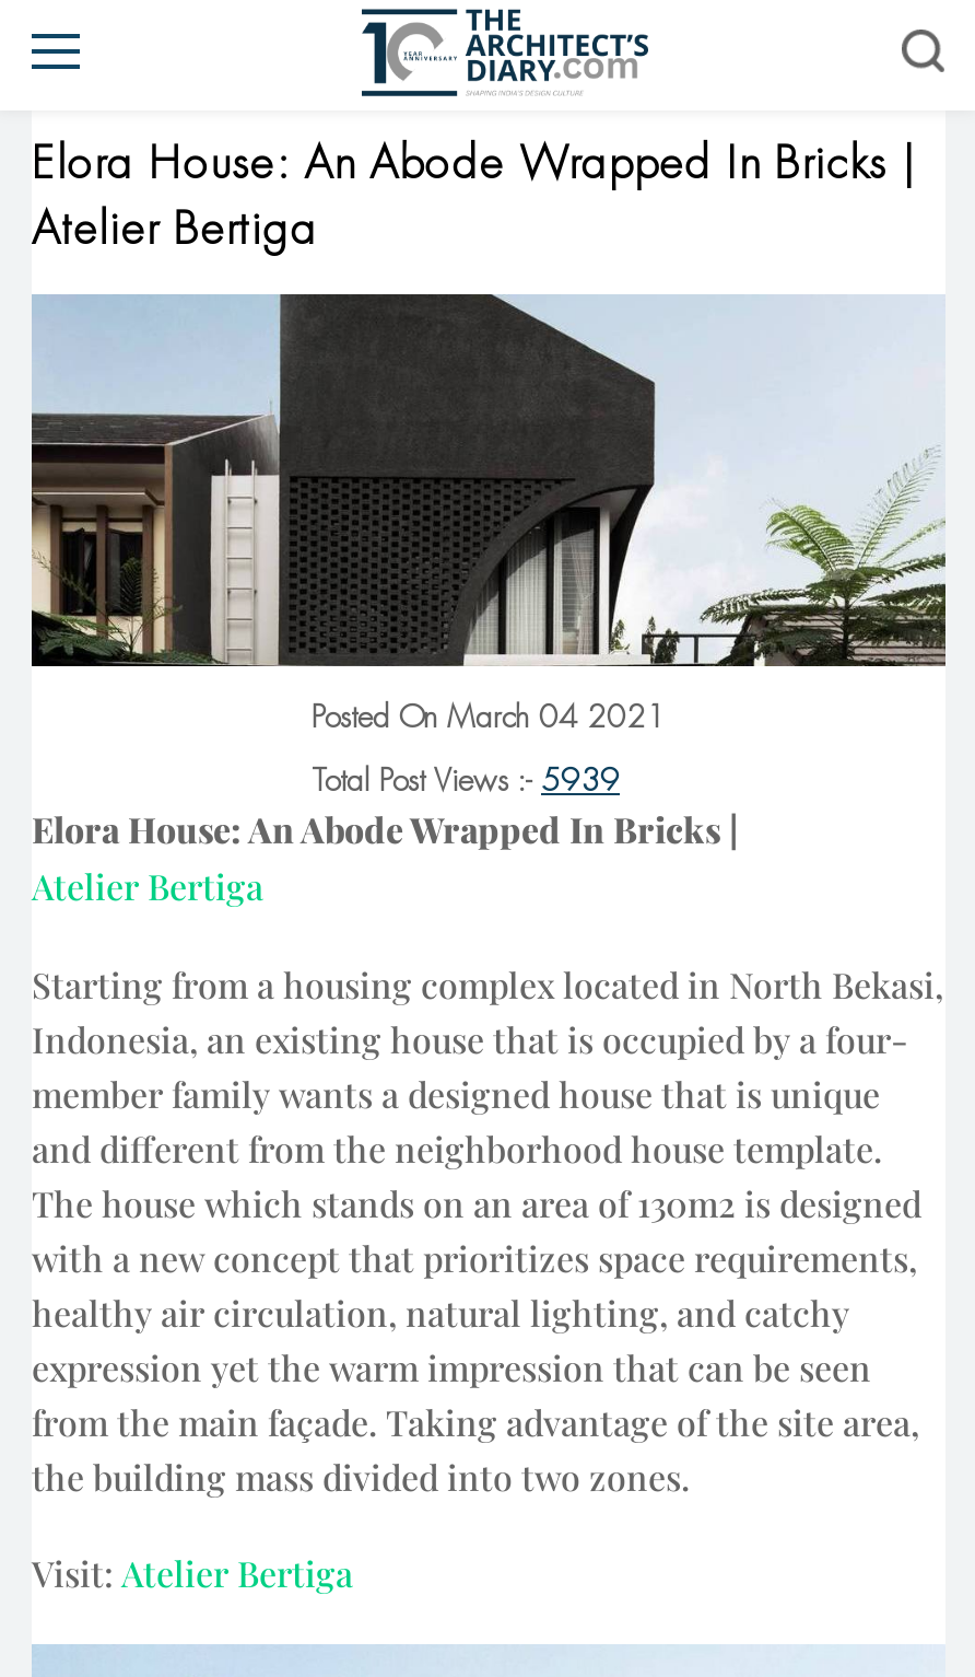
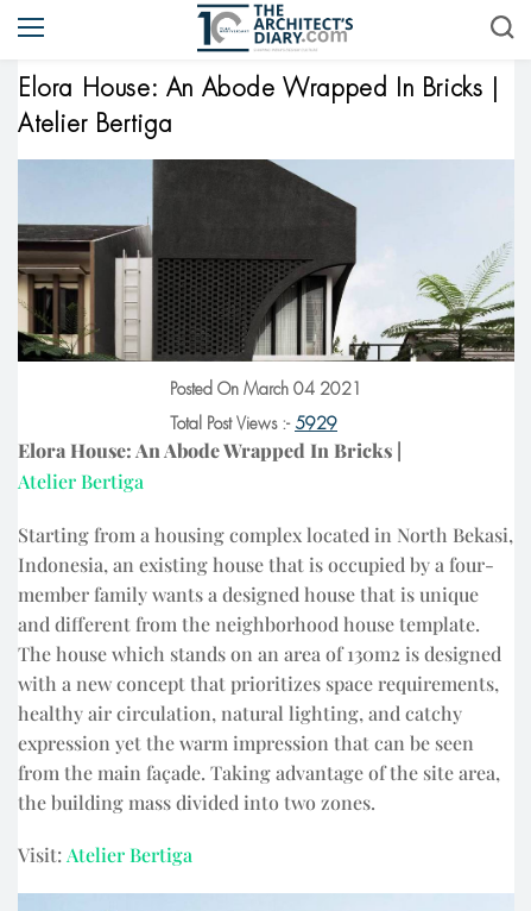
[312,760,620,800] Total Post Views :- 5939 -> [170,413,337,434] Total Post Views :- 5929

